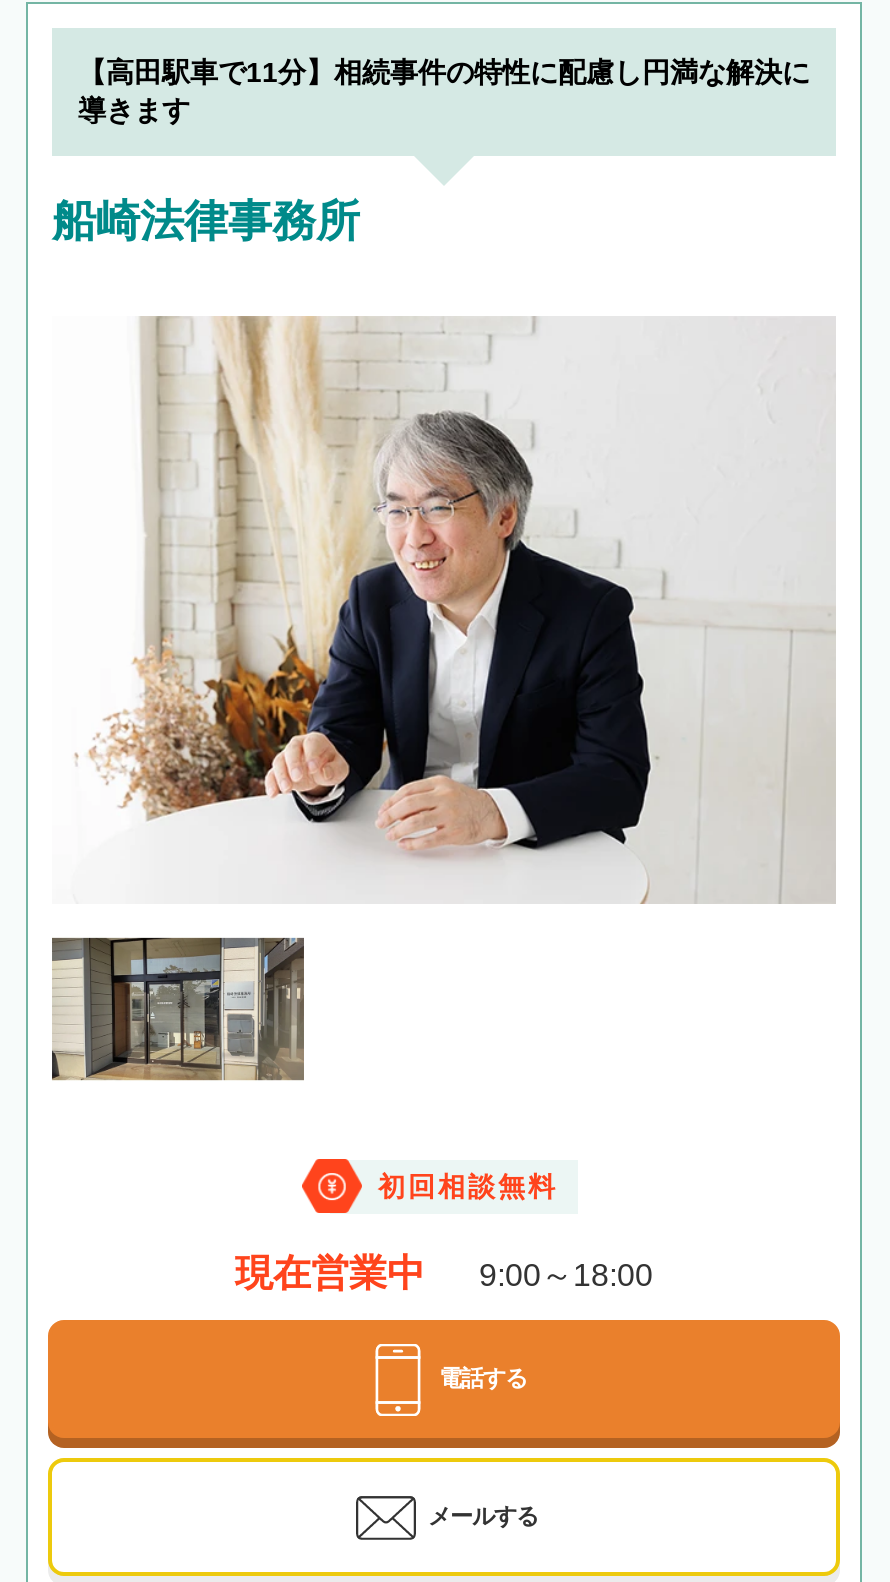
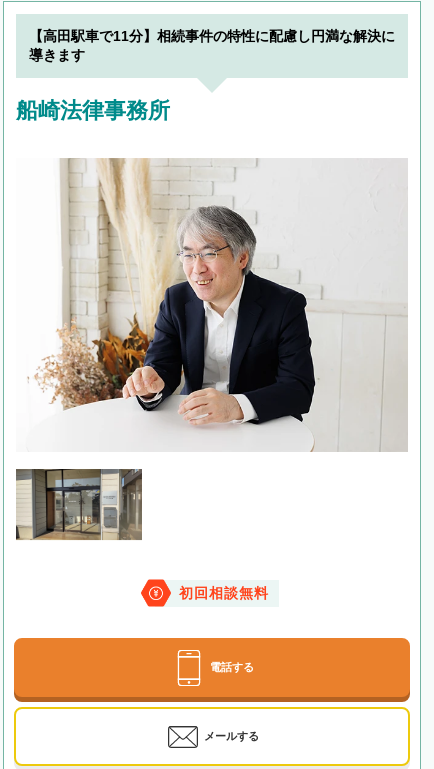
[235,1251,653,1293] 現在営業中 | 9:00～18:00 -> none

